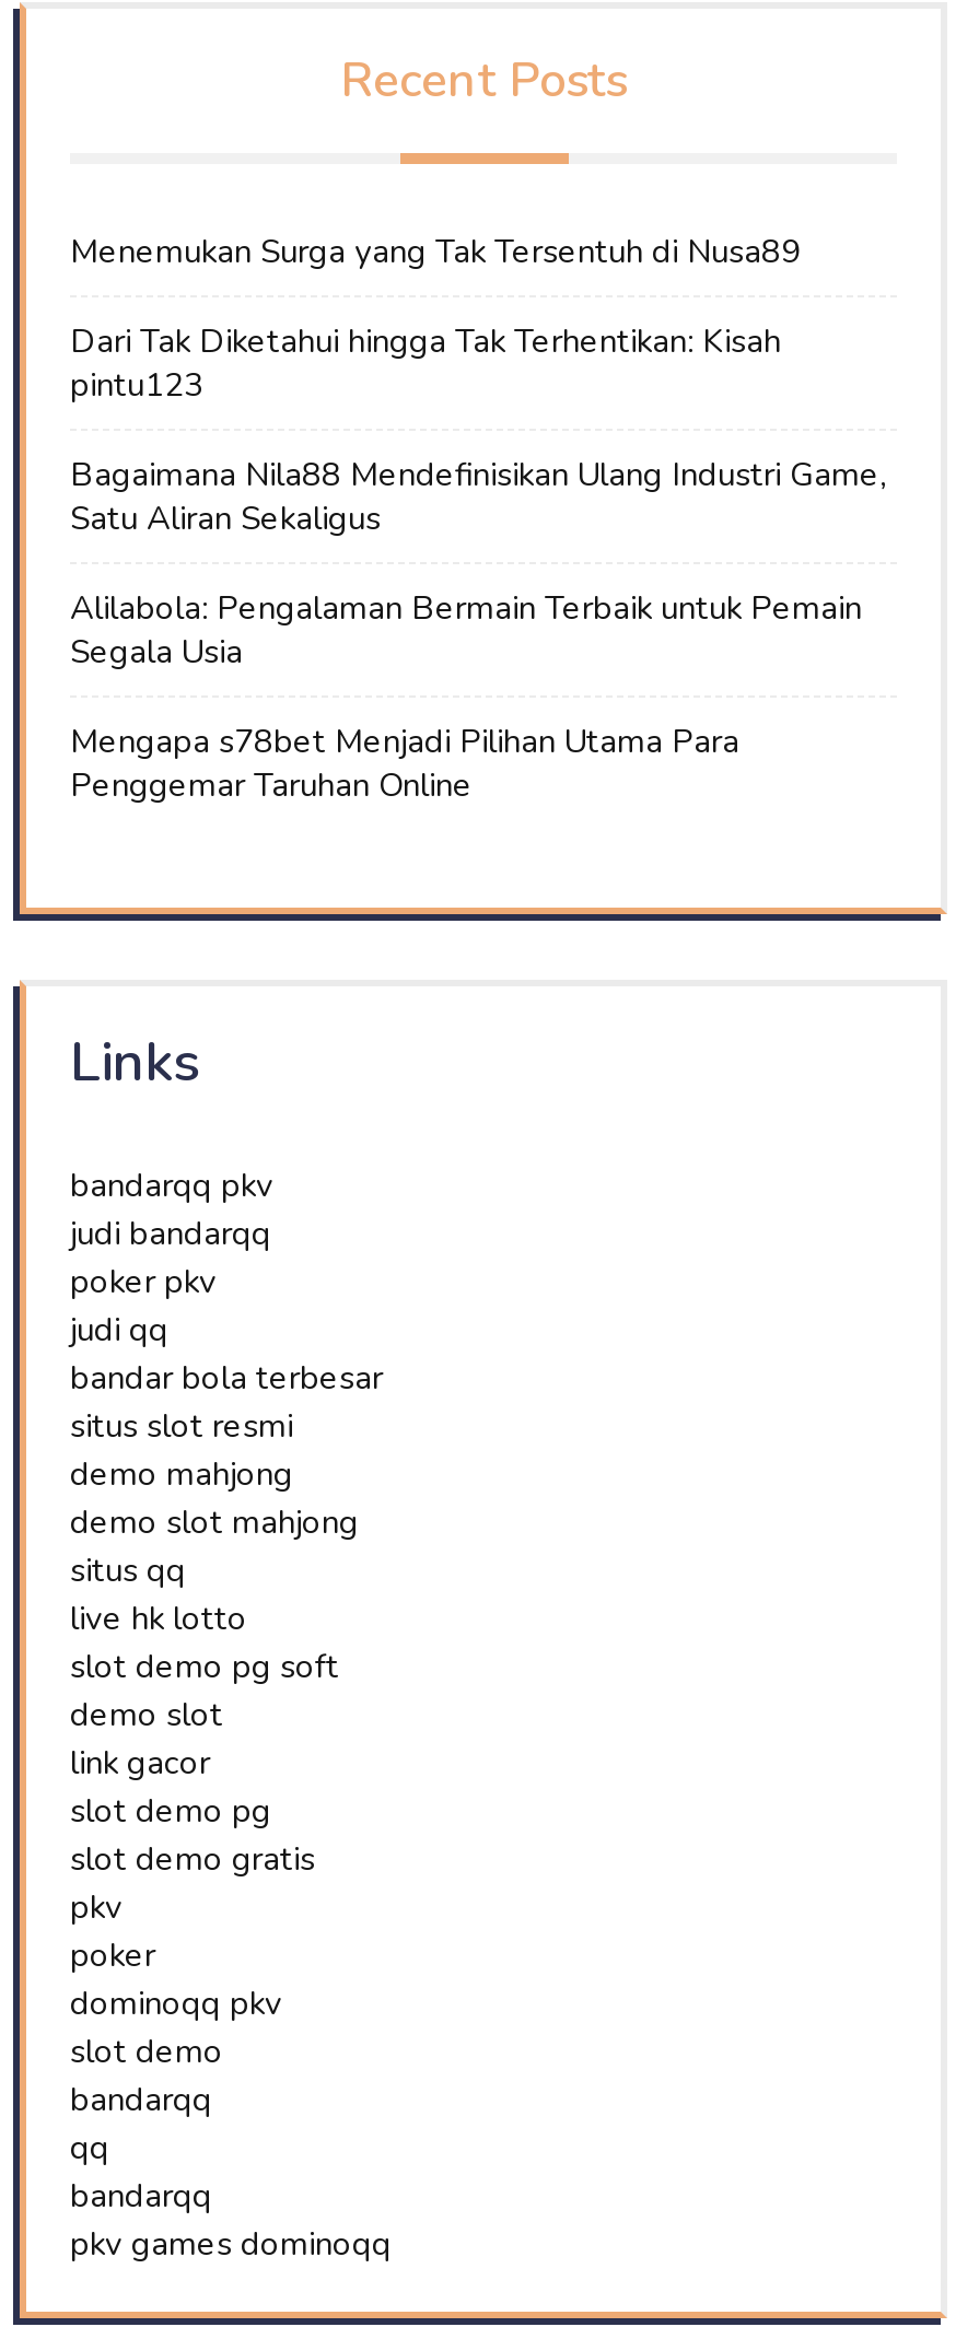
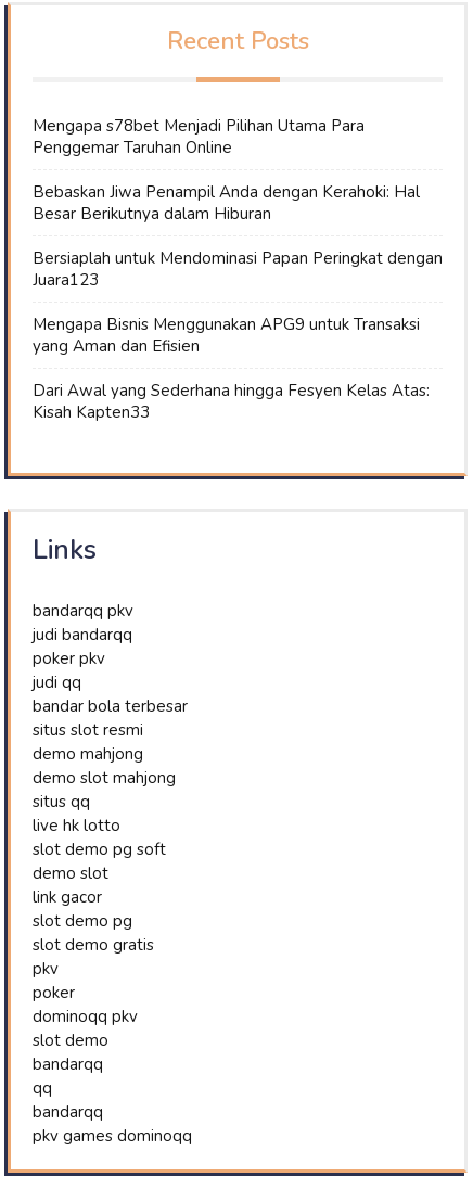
[70,229,886,673] Menemukan Surga yang Tak Tersentuh di Nusa89 | Dari Tak Diketahui hingga Tak Terhentikan: Kisah | pintu123 | Bagaimana Nila88 Mendefinisikan Ulang Industri Game, | Satu Aliran Sekaligus | Alilabola: Pengalaman Bermain Terbaik untuk Pemain | Segala Usia -> none
moved [70,719,739,806] -> [33,115,365,158]: Mengapa s78bet Menjadi Pilihan Utama Para | Penggemar Taruhan Online
none -> [33,181,443,423] Bebaskan Jiwa Penampil Anda dengan Kerahoki: Hal | Besar Berikutnya dalam Hiburan | Bersiaplah untuk Mendominasi Papan Peringkat dengan | Juara123 | Mengapa Bisnis Menggunakan APG9 untuk Transaksi | yang Aman dan Efisien | Dari Awal yang Sederhana hingga Fesyen Kelas Atas: | Kisah Kapten33

